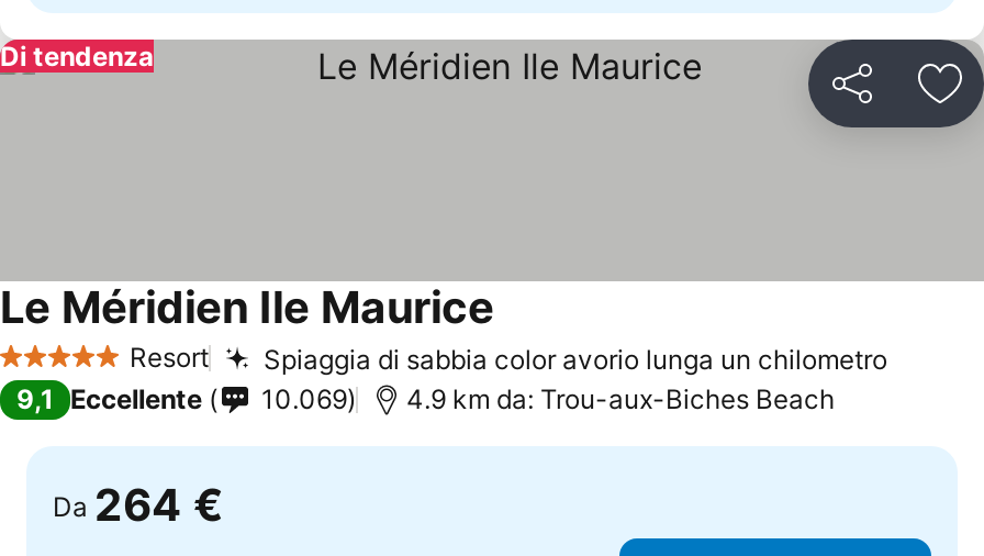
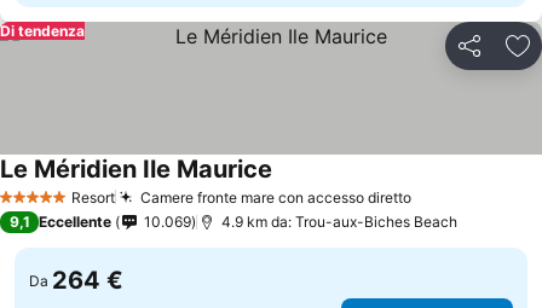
[264,342,887,375] Spiaggia di sabbia color avorio lunga un chilometro -> [140,188,411,206] Camere fronte mare con accesso diretto

